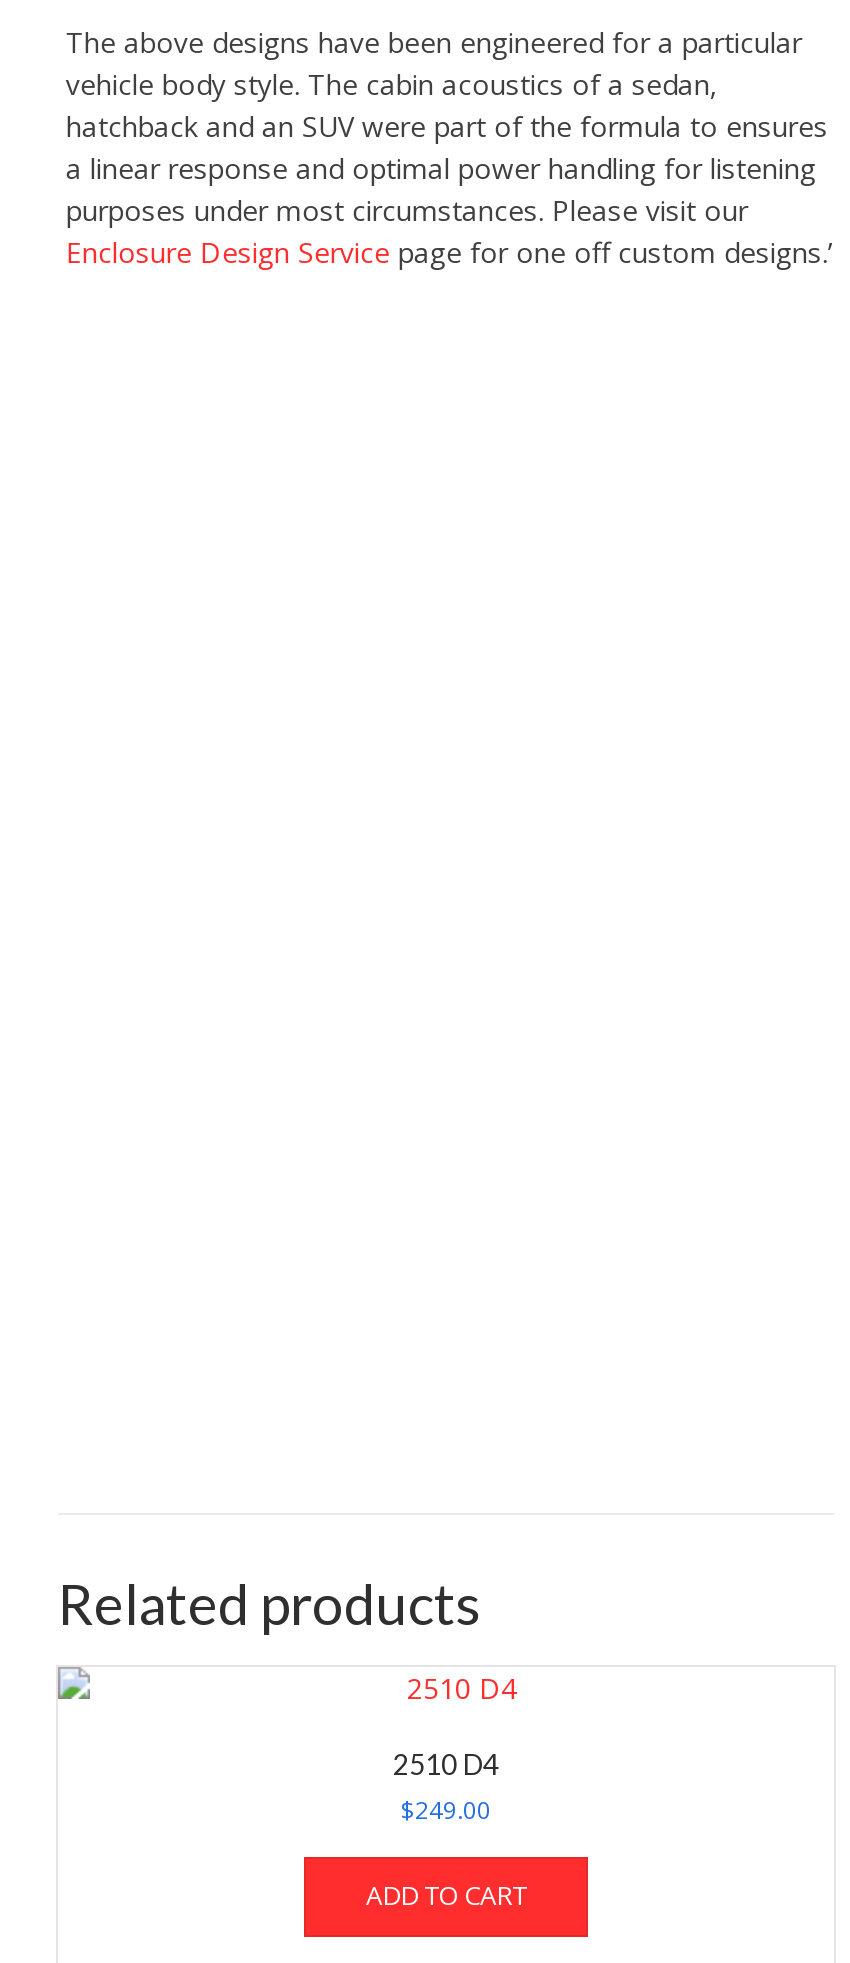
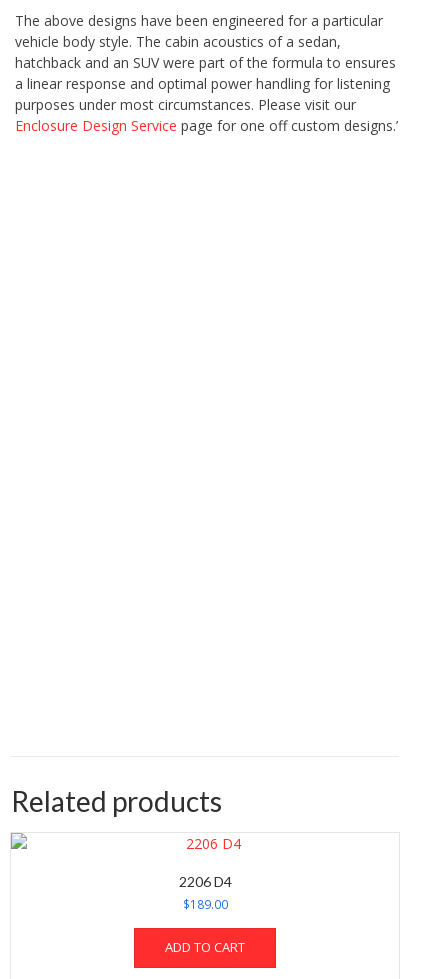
[393,1747,499,1781] 2510 D4 -> [178,873,231,890] 2206 D4
[401,1793,491,1827] $249.00 -> [182,896,227,913] $189.00

